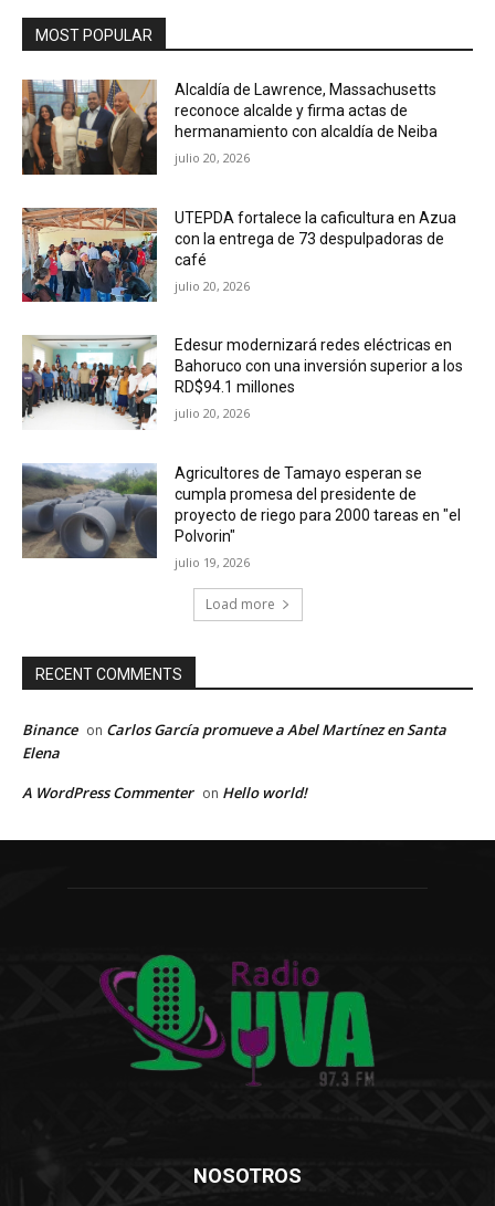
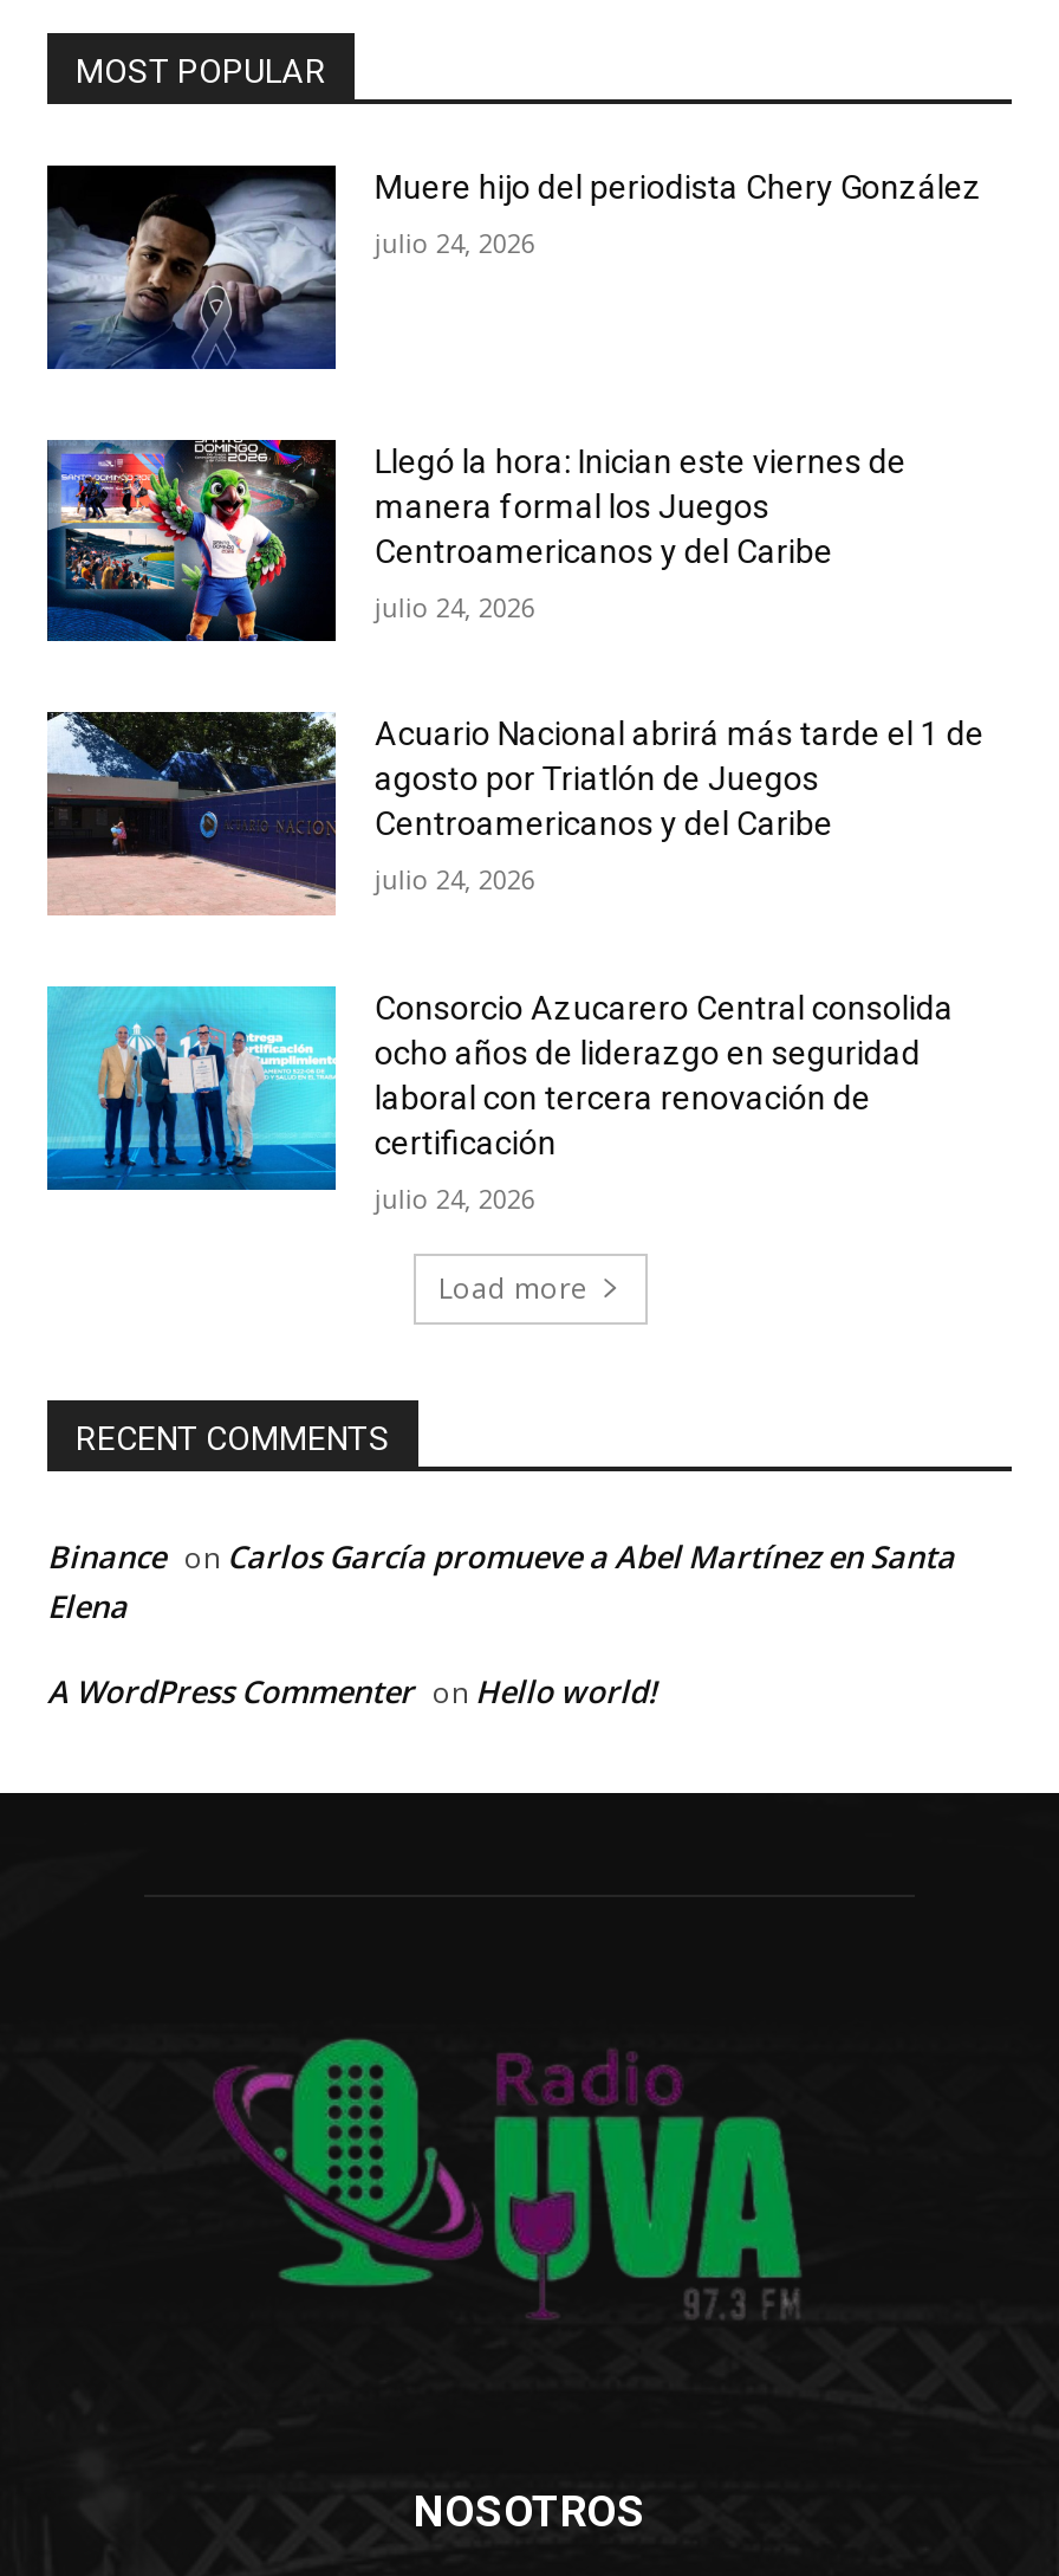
[21,78,438,176] [image] | Alcaldía de Lawrence, Massachusetts | reconoce alcalde y firma actas de | hermanamiento con alcaldía de Neiba -> [45,163,982,371] [image] | Muere hijo del periodista Chery González
[175,149,250,166] julio 20, 2026 -> [374,225,535,260] julio 24, 2026
[21,207,457,303] [image] | UTEPDA fortalece la caficultura en Azua | con la entrega de 73 despulpadoras de | café -> [45,438,906,643] [image] | Llegó la hora: Inician este viernes de | manera formal los Juegos | Centroamericanos y del Caribe
[175,277,250,294] julio 20, 2026 -> [374,588,535,624] julio 24, 2026
[21,335,463,430] [image] | Edesur modernizará redes eléctricas en | Bahoruco con una inversión superior a los | RD$94.1 millones -> [47,710,984,915] [image] | Acuario Nacional abrirá más tarde el 1 de | agosto por Triatlón de Juegos | Centroamericanos y del Caribe
[175,405,250,421] julio 20, 2026 -> [374,862,535,897] julio 24, 2026
[21,463,461,559] [image] | Agricultores de Tamayo esperan se | cumpla promesa del presidente de | proyecto de riego para 2000 tareas en "el | Polvorin" -> [45,984,954,1192] [image] | Consorcio Azucarero Central consolida | ocho años de liderazgo en seguridad | laboral con tercera renovación de | certificación
[175,554,250,570] julio 19, 2026 -> [374,1180,535,1216] julio 24, 2026

